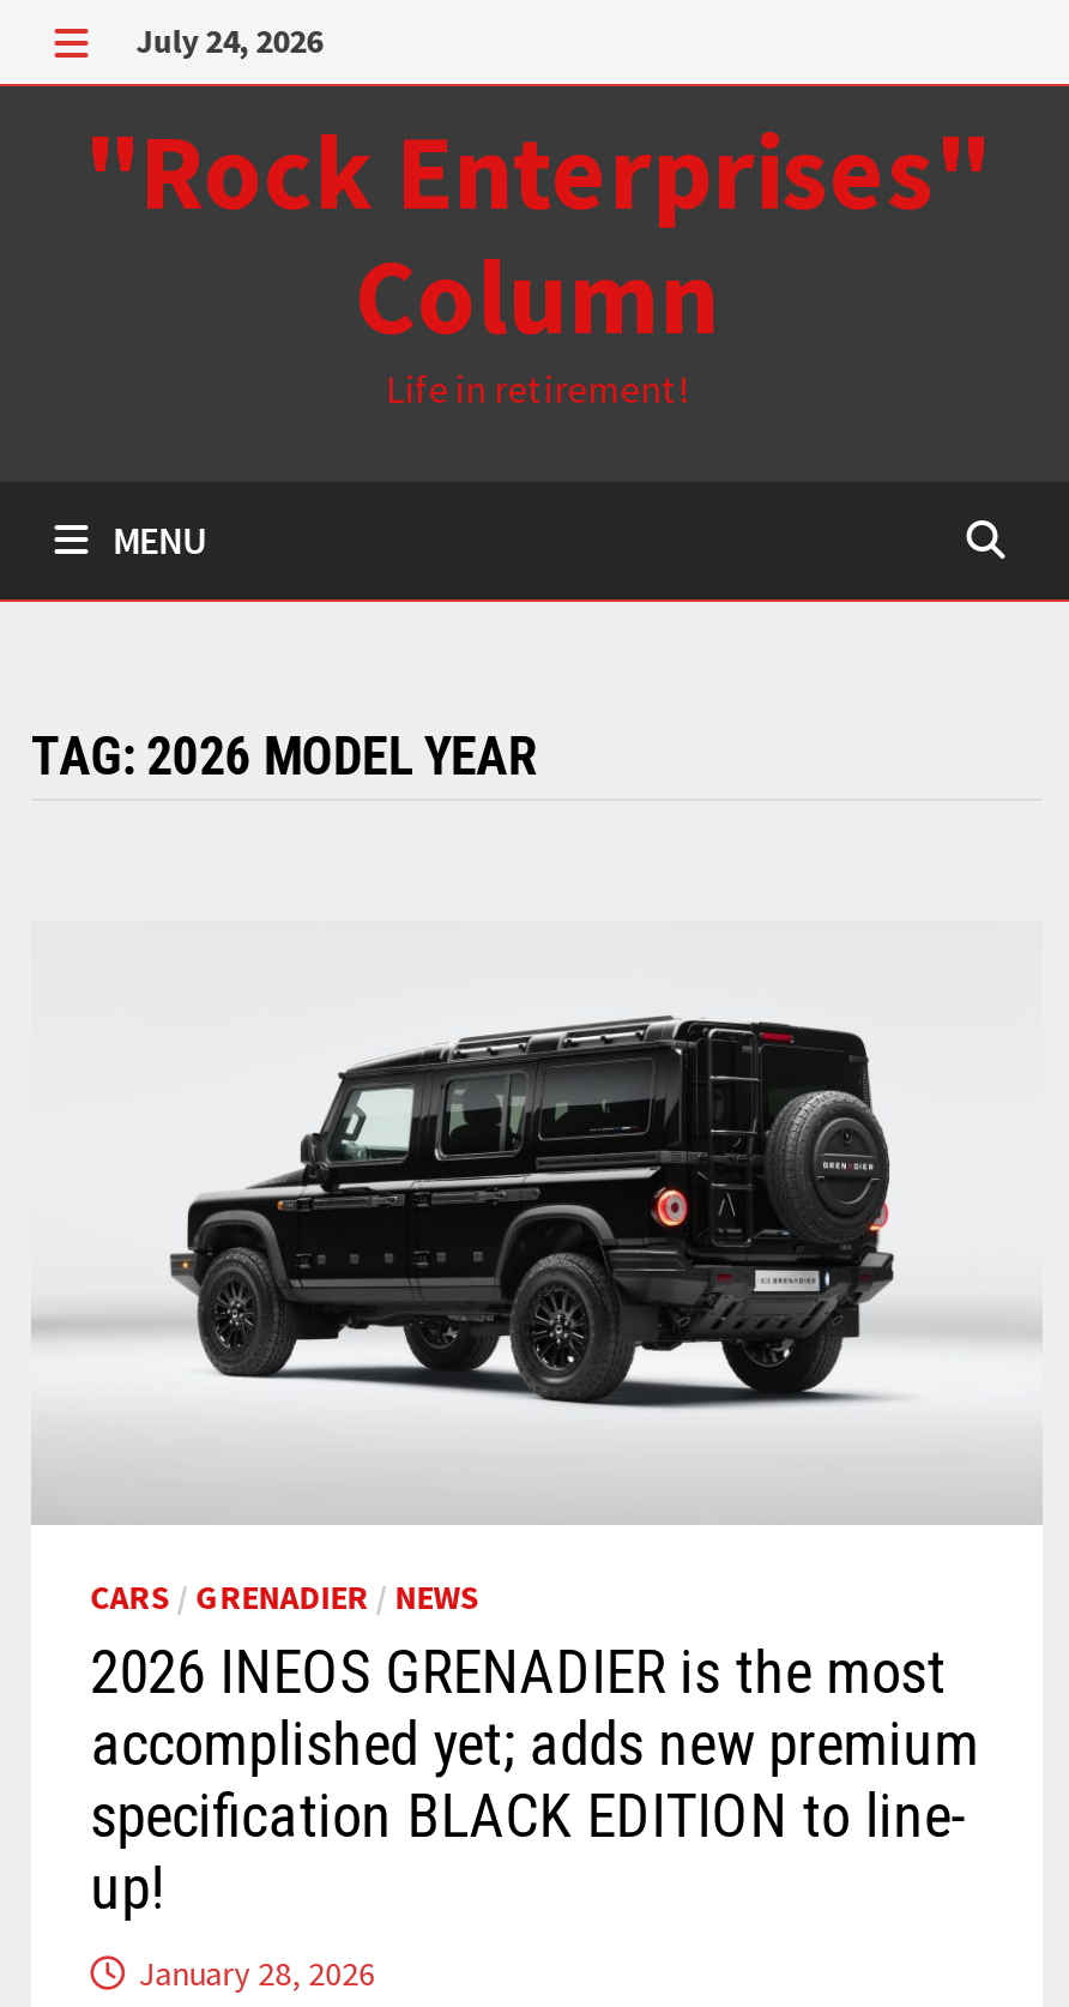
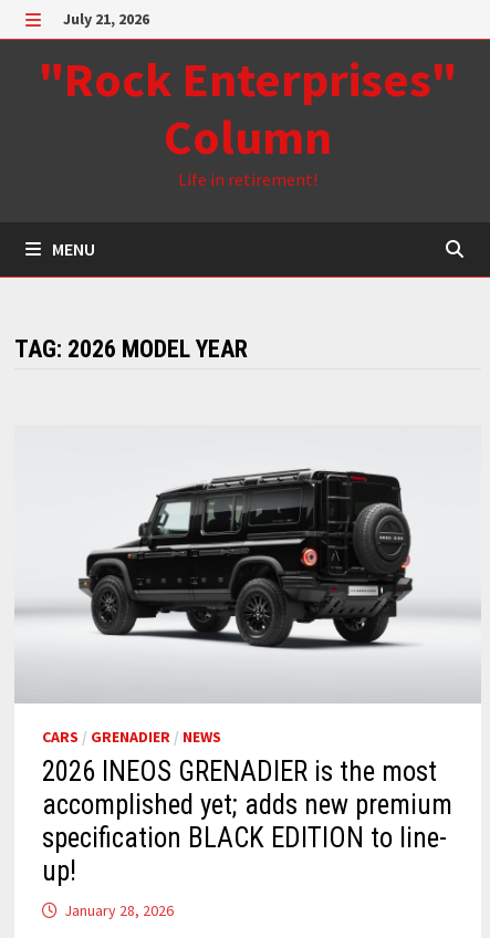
[136,19,323,62] July 24, 2026 -> [63,9,149,29] July 21, 2026

